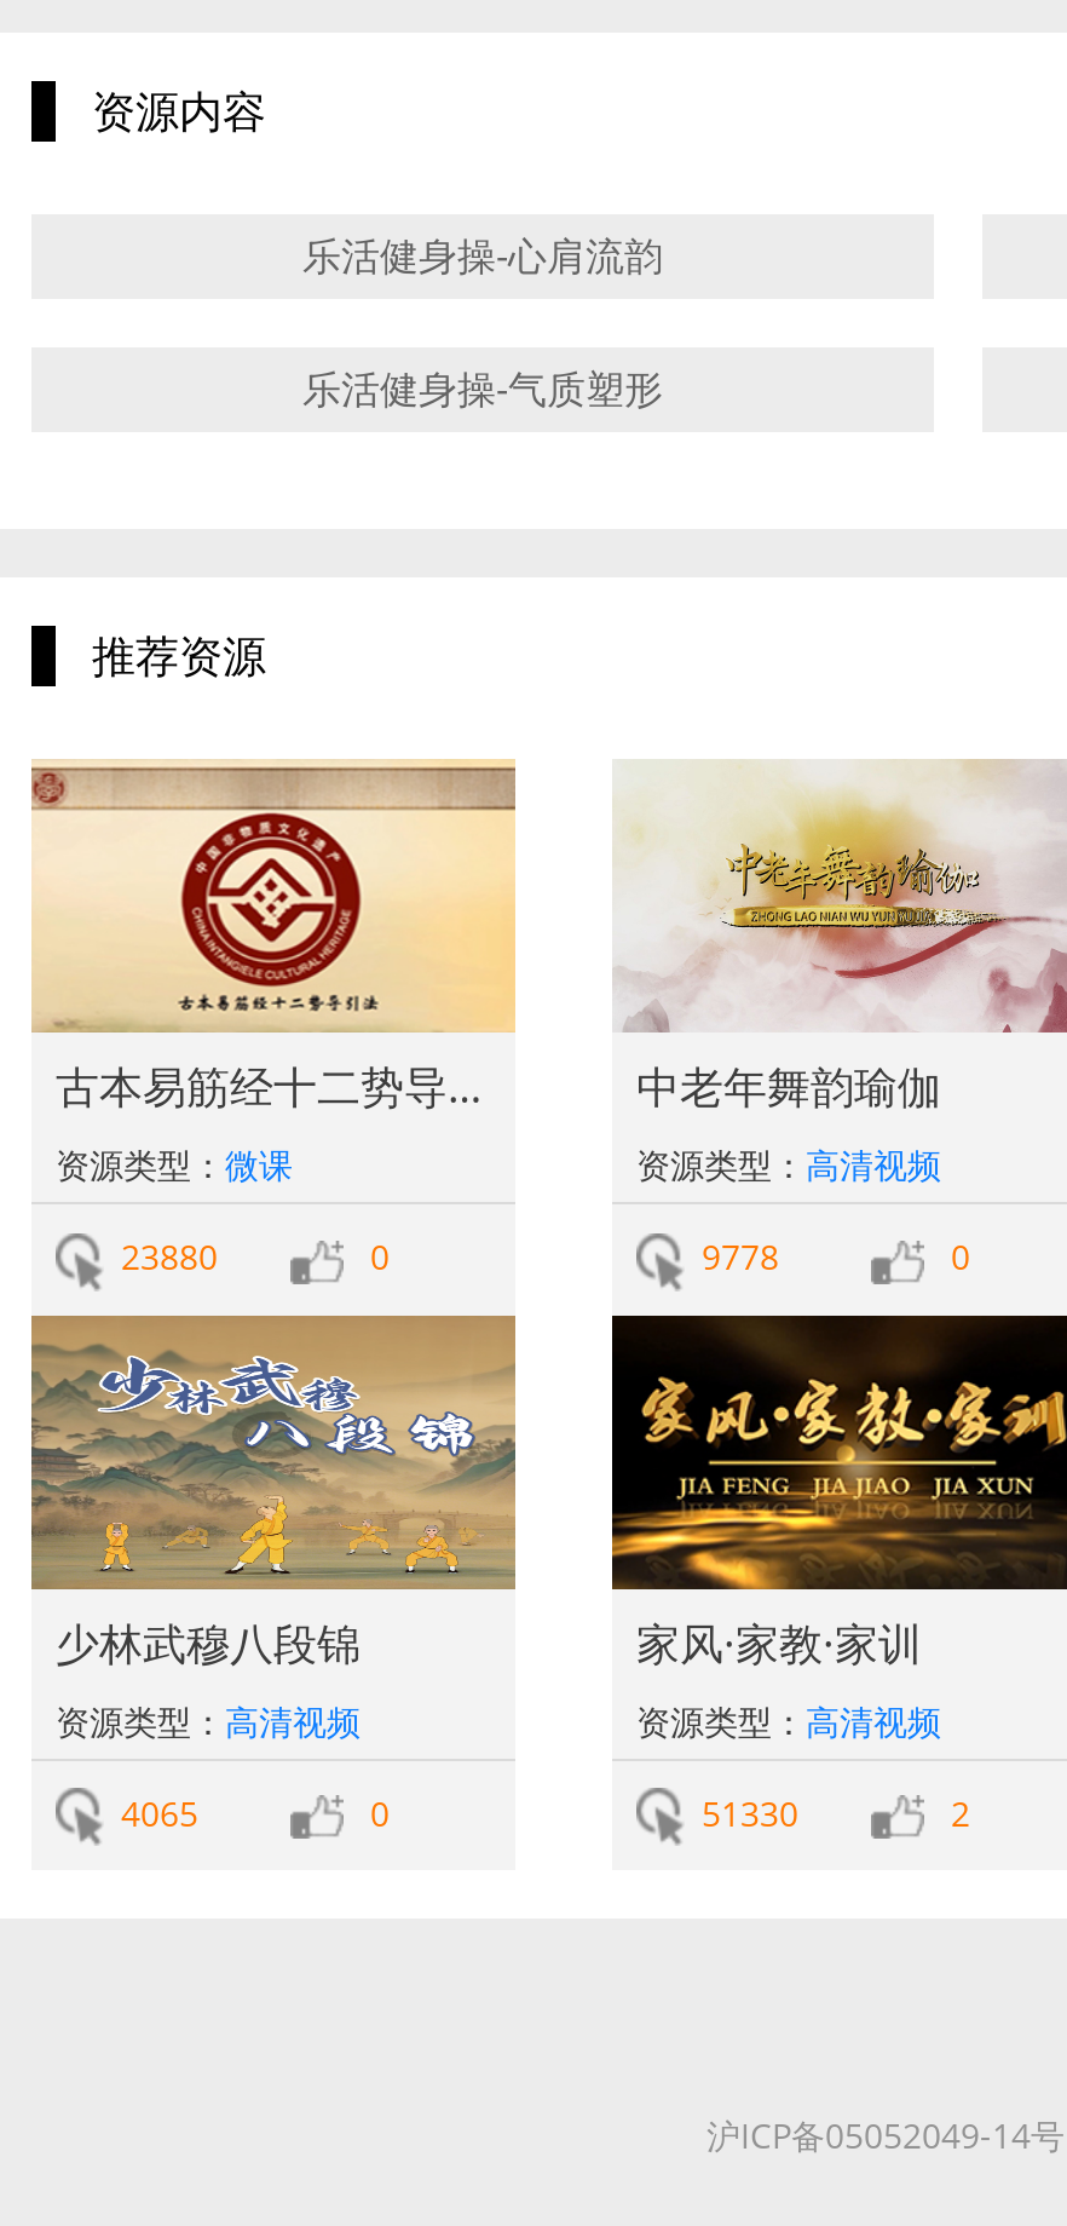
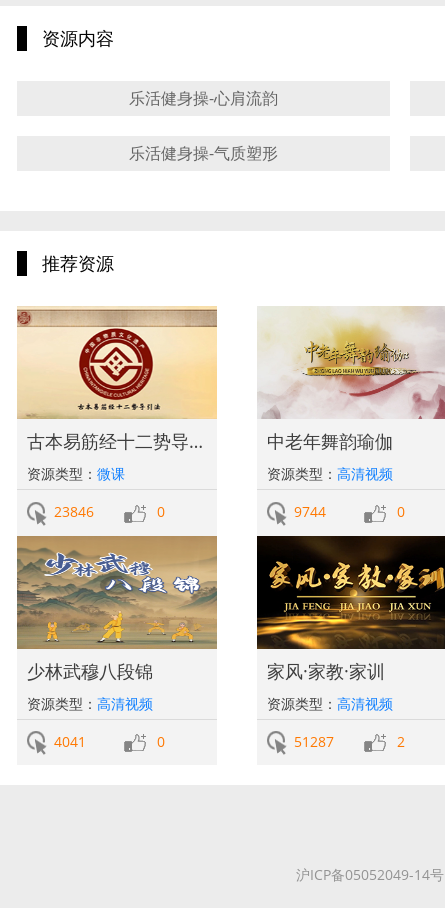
[121,1234,218,1280] 23880 -> [54,502,94,521] 23846
[702,1234,779,1280] 9778 -> [294,502,326,521] 9744
[121,1789,198,1835] 4065 -> [54,731,86,750] 4041
[702,1789,798,1835] 51330 -> [294,731,334,750] 51287

